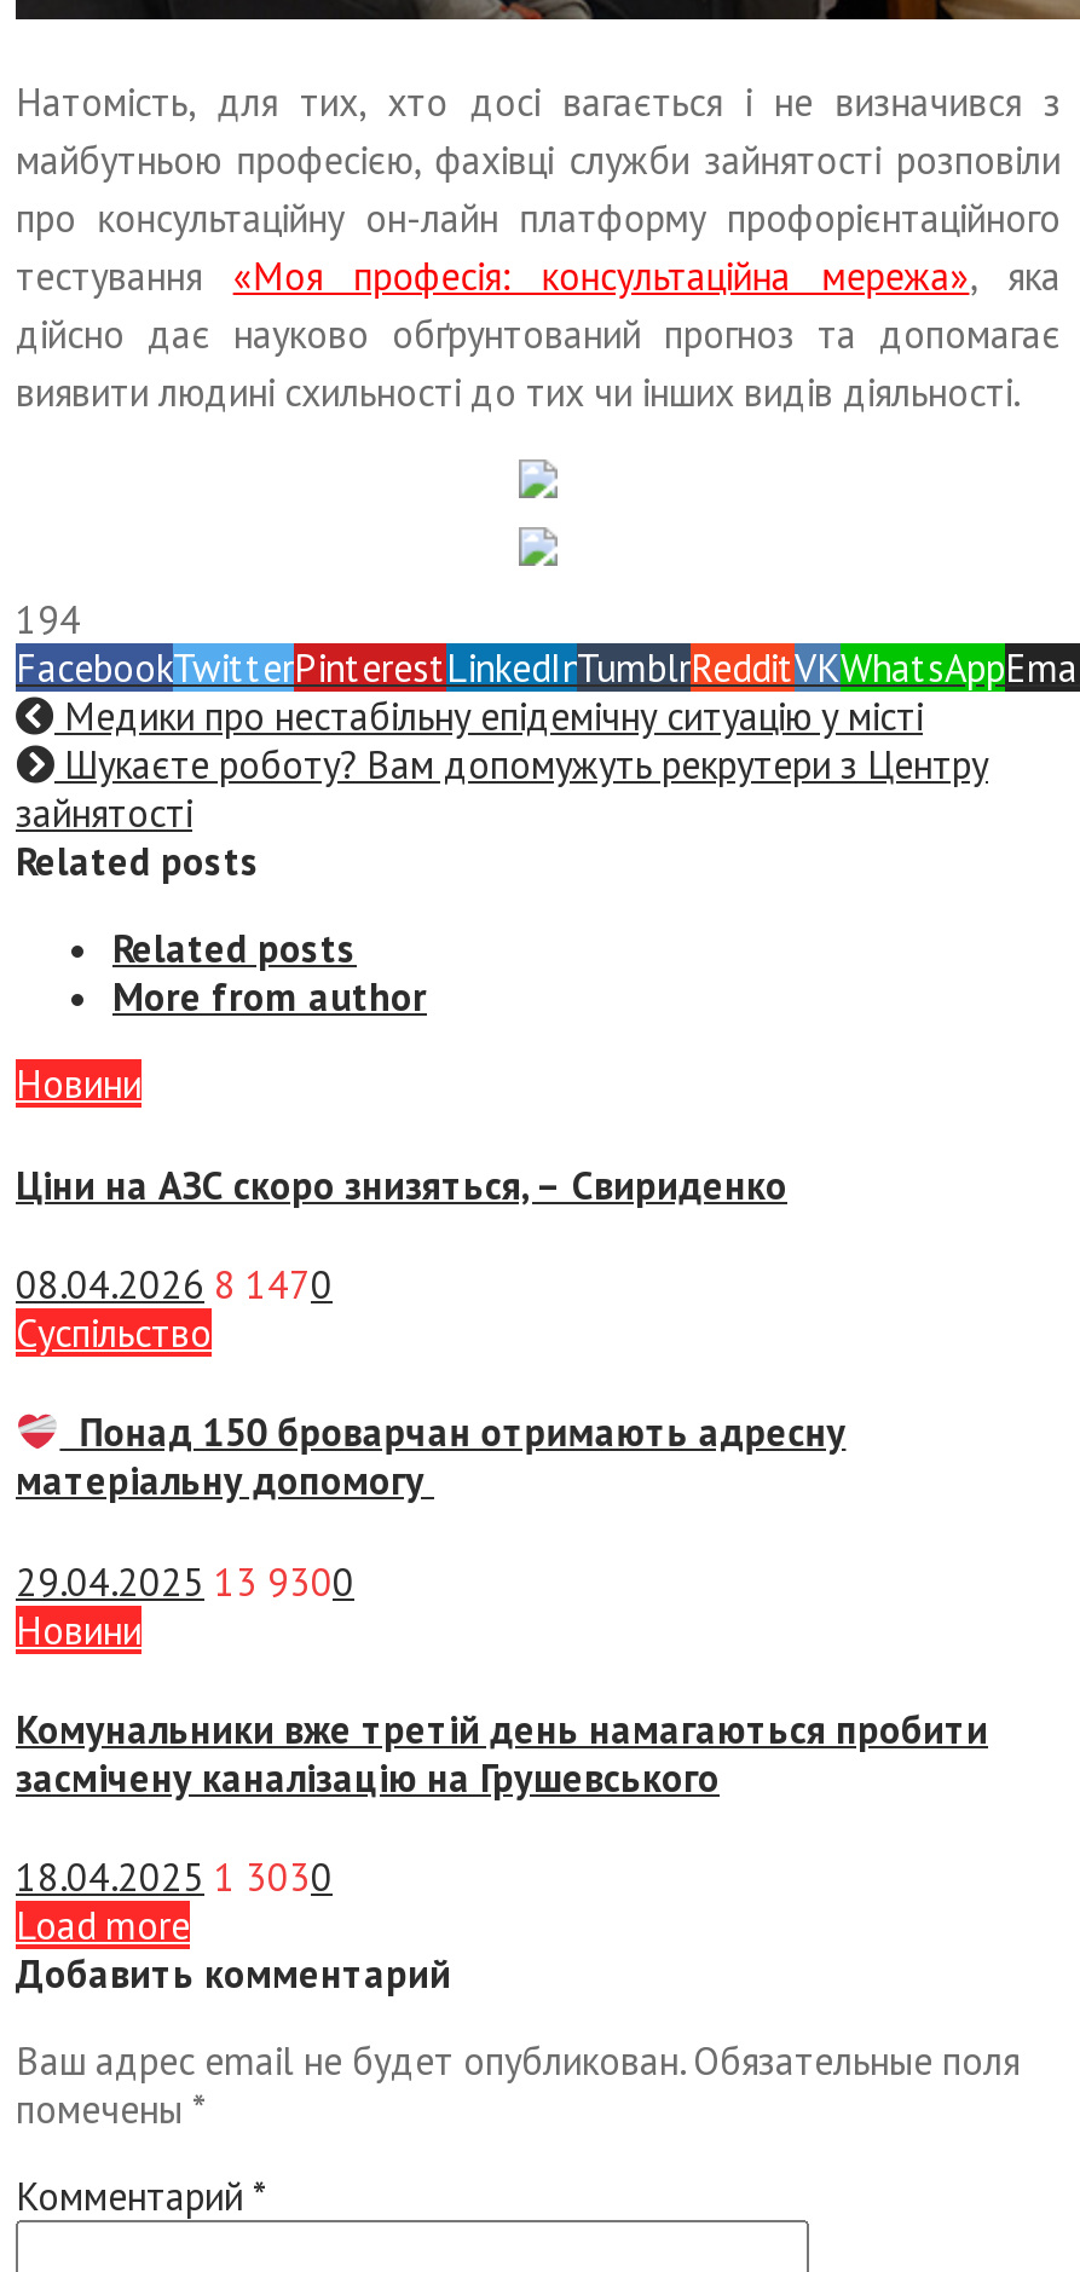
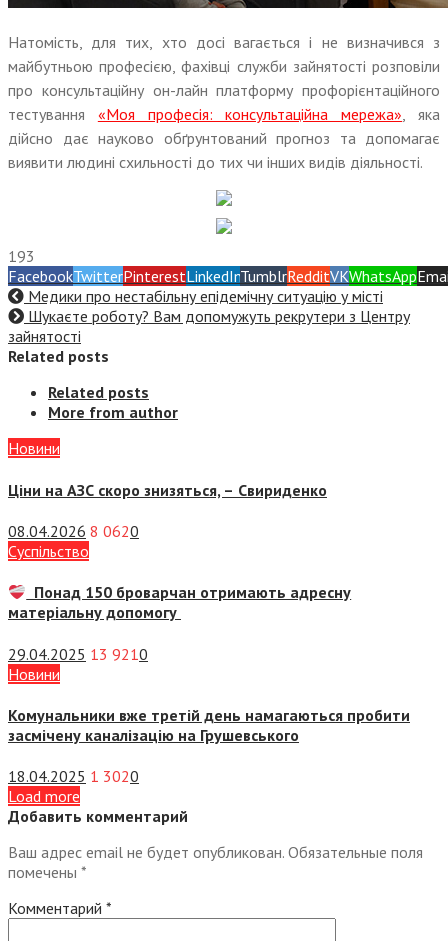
[16,596,81,644] 194 -> [8,246,35,266] 193
[16,1260,333,1308] 08.04.2026 8 1470 -> [8,521,139,541] 08.04.2026 8 0620
[16,1556,354,1605] 29.04.2025 13 9300 -> [8,643,148,663] 29.04.2025 13 9210
[16,1853,333,1901] 18.04.2025 1 3030 -> [8,766,139,786] 18.04.2025 1 3020

